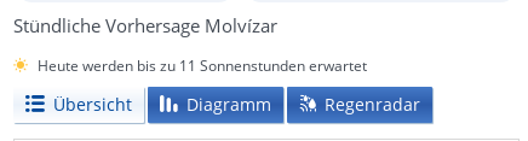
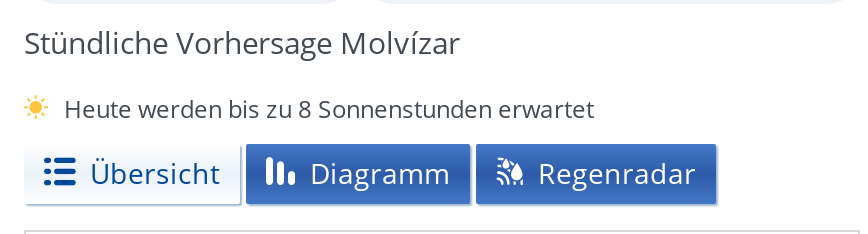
[38,55,367,76] Heute werden bis zu 11 Sonnenstunden erwartet -> [64,92,594,126] Heute werden bis zu 8 Sonnenstunden erwartet

